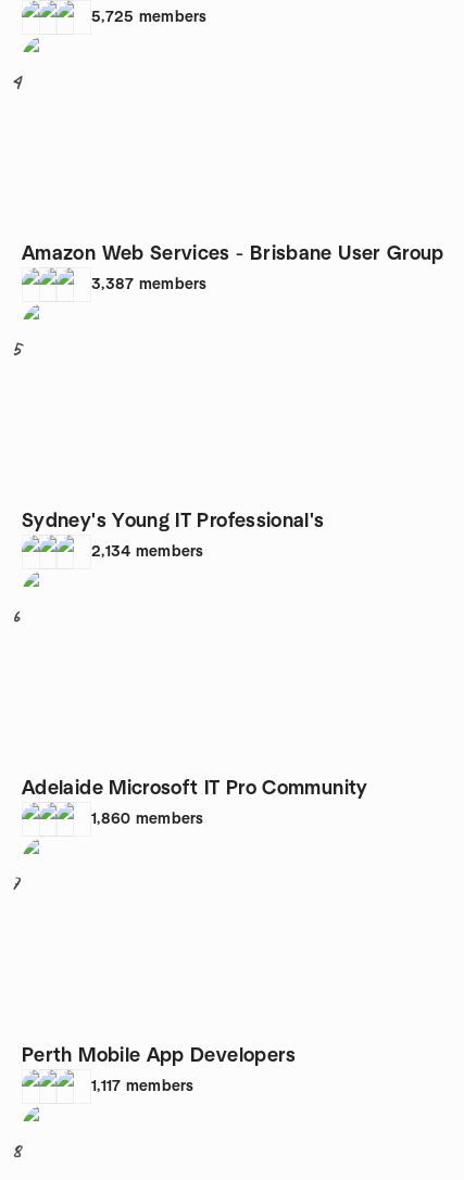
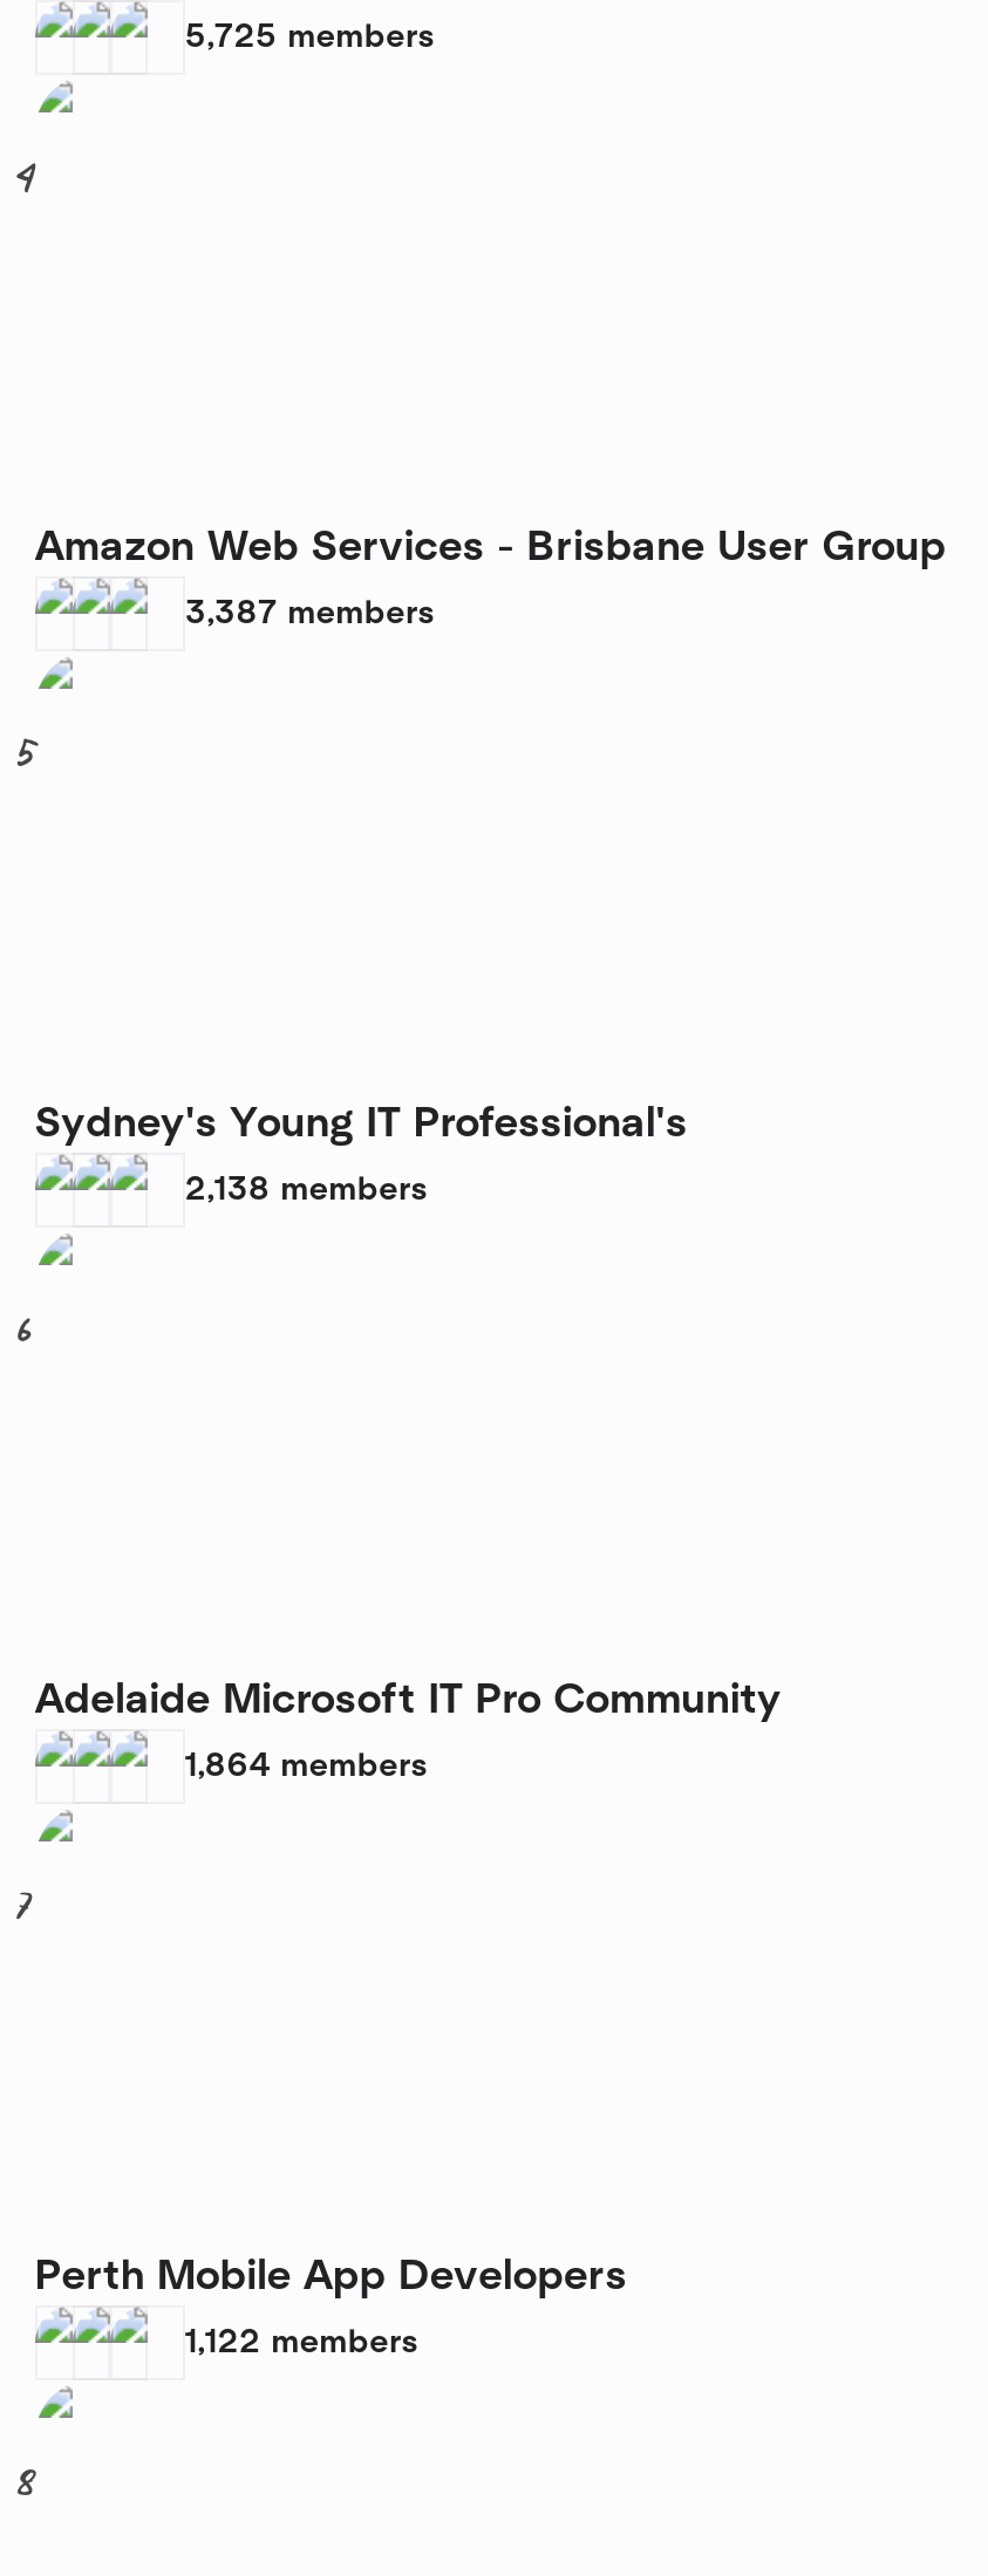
[91,544,204,560] 2,134 members -> [185,1174,428,1207] 2,138 members
[91,812,204,827] 1,860 members -> [185,1750,428,1783] 1,864 members
[91,1079,194,1094] 1,117 members -> [185,2326,419,2359] 1,122 members

